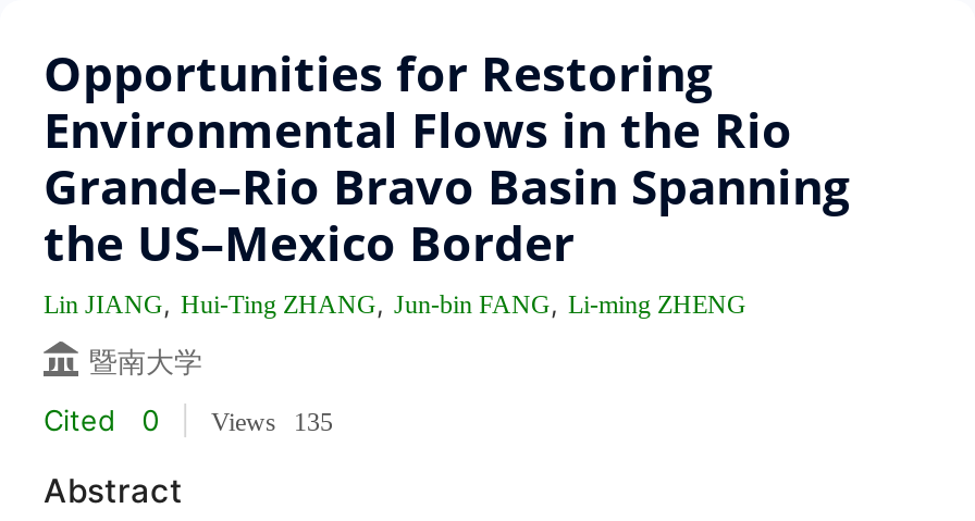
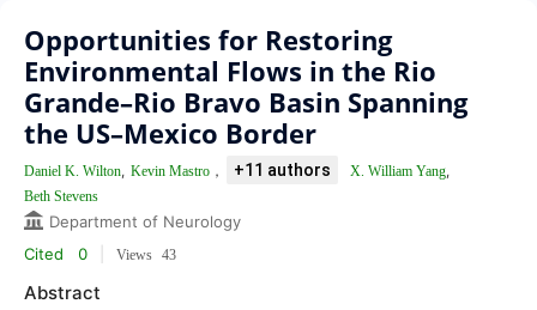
[44,287,746,320] Lin JIANG, Hui-Ting ZHANG, Jun-bin FANG, Li-ming ZHENG -> [24,160,449,180] Daniel K. Wilton, Kevin Mastro， +11 authors | X. William Yang,
[89,344,202,379] 暨南大学 -> [24,188,241,231] Beth Stevens | Department of Neurology
[211,407,333,437] Views 135 -> [116,247,176,263] Views 43

